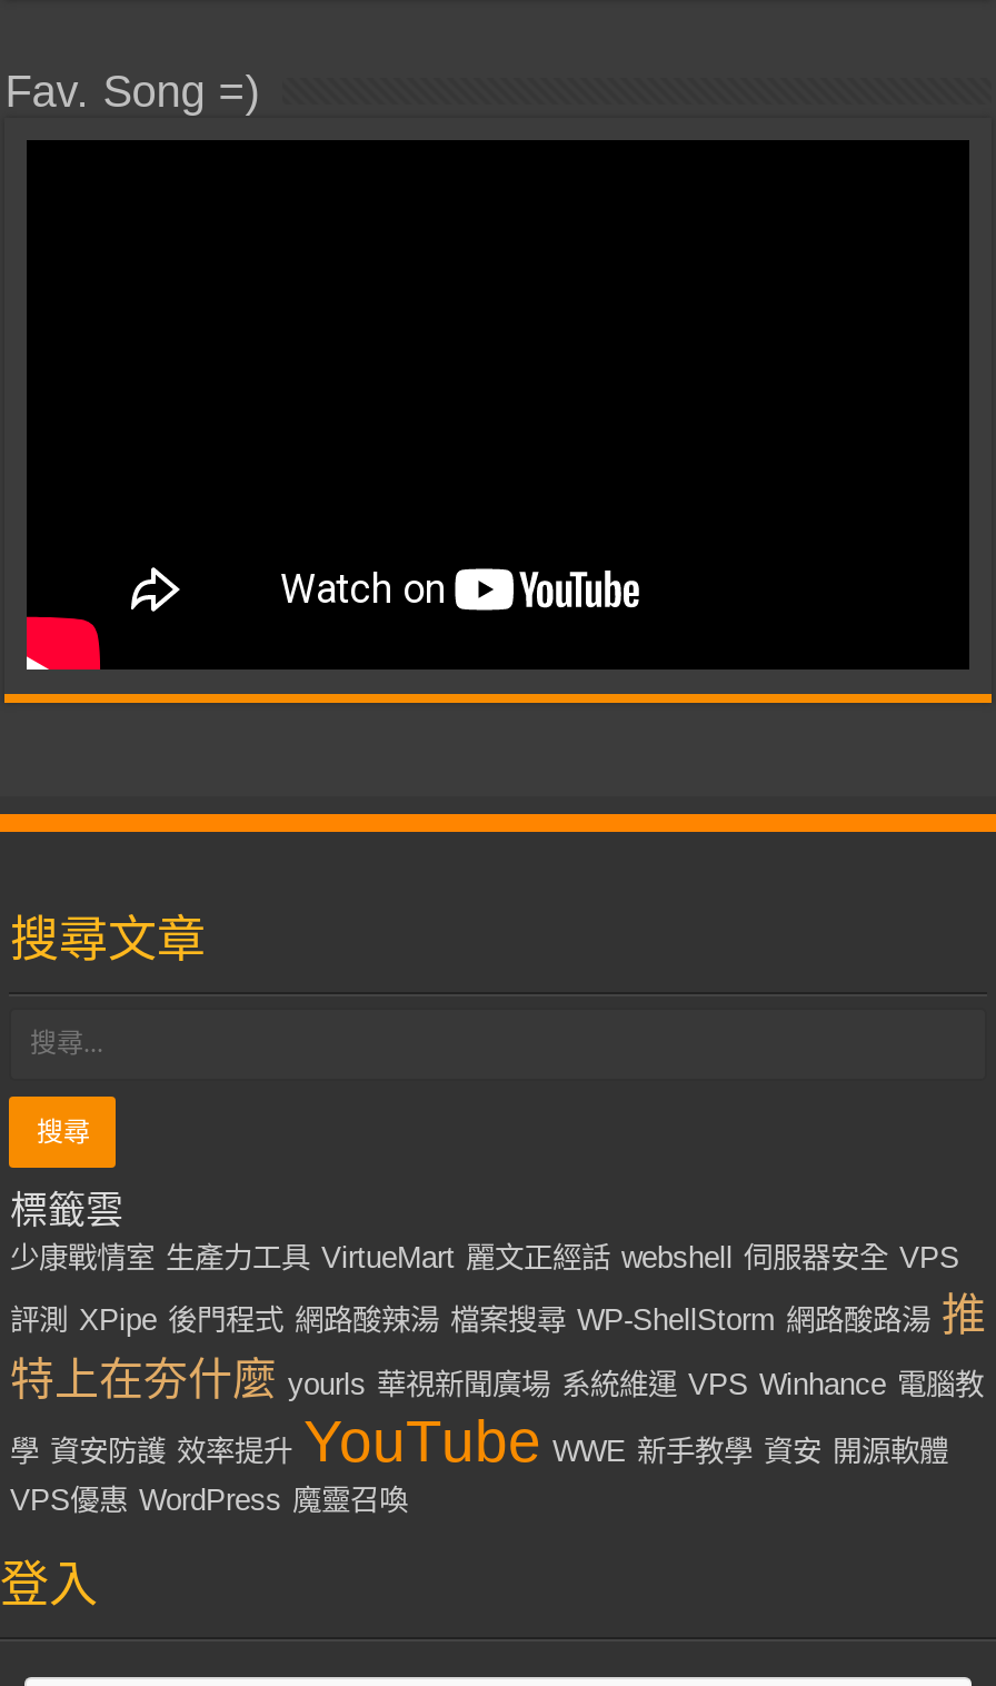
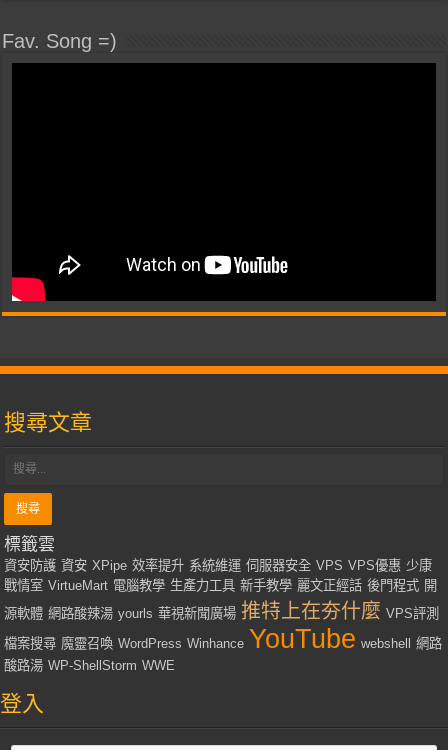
[10,1240,986,1516] 少康戰情室 生產力工具 VirtueMart 麗文正經話 webshell 伺服器安全 VPS | 評測 XPipe 後門程式 網路酸辣湯 檔案搜尋 WP-ShellStorm 網路酸路湯 推 | 特上在夯什麼 yourls 華視新聞廣場 系統維運 VPS Winhance 電腦教 | 學 資安防護 效率提升 YouTube WWE 新手教學 資安 開源軟體 | VPS優惠 WordPress 魔靈召喚 -> [4,557,442,672] 資安防護 資安 XPipe 效率提升 系統維運 伺服器安全 VPS VPS優惠 少康 | 戰情室 VirtueMart 電腦教學 生產力工具 新手教學 麗文正經話 後門程式 開 | 源軟體 網路酸辣湯 yourls 華視新聞廣場 推特上在夯什麼 VPS評測 | 檔案搜尋 魔靈召喚 WordPress Winhance YouTube webshell 網路 | 酸路湯 WP-ShellStorm WWE

